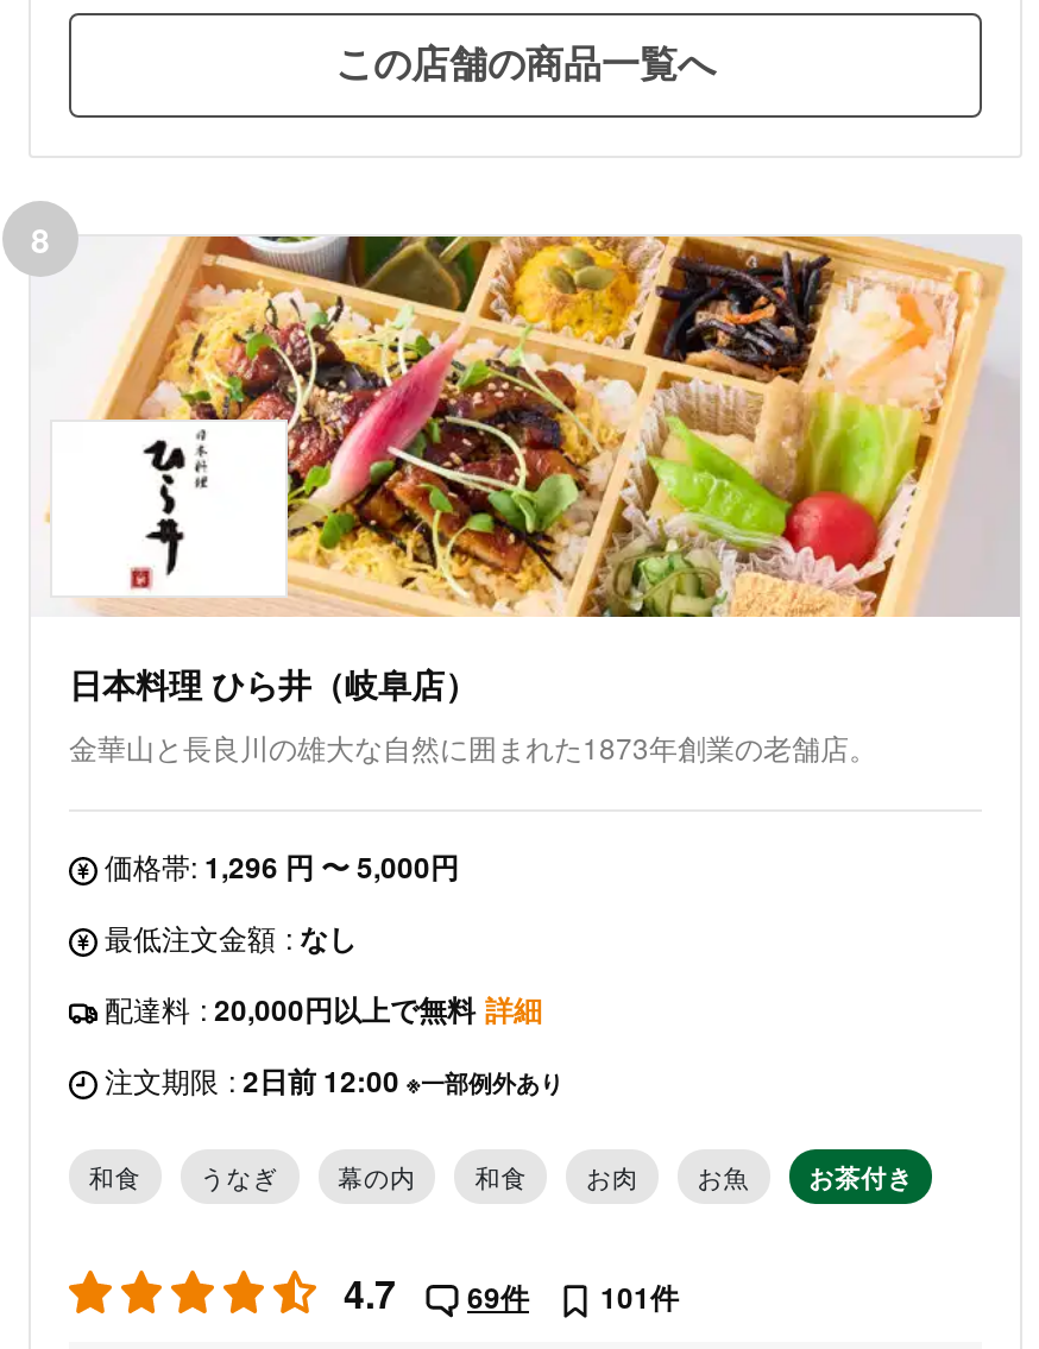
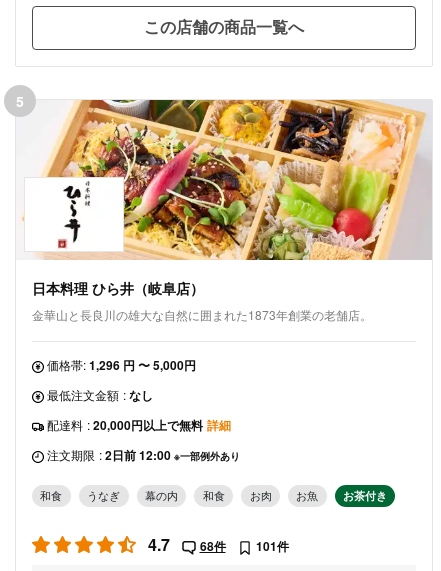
[31,214,50,262] 8 -> [16,91,24,111] 5
[344,1266,679,1320] 4.7 69件 101件 -> [147,533,288,556] 4.7 68件 101件

